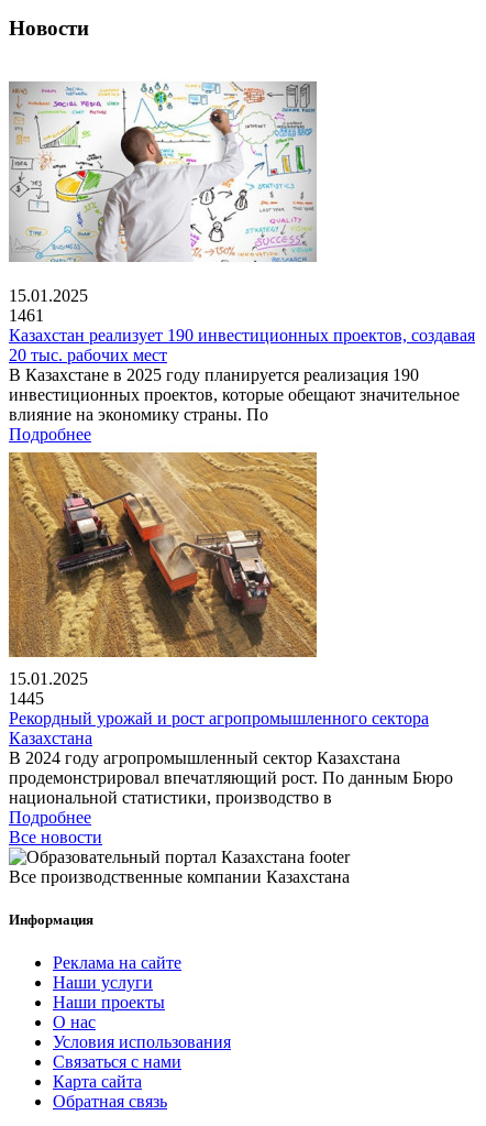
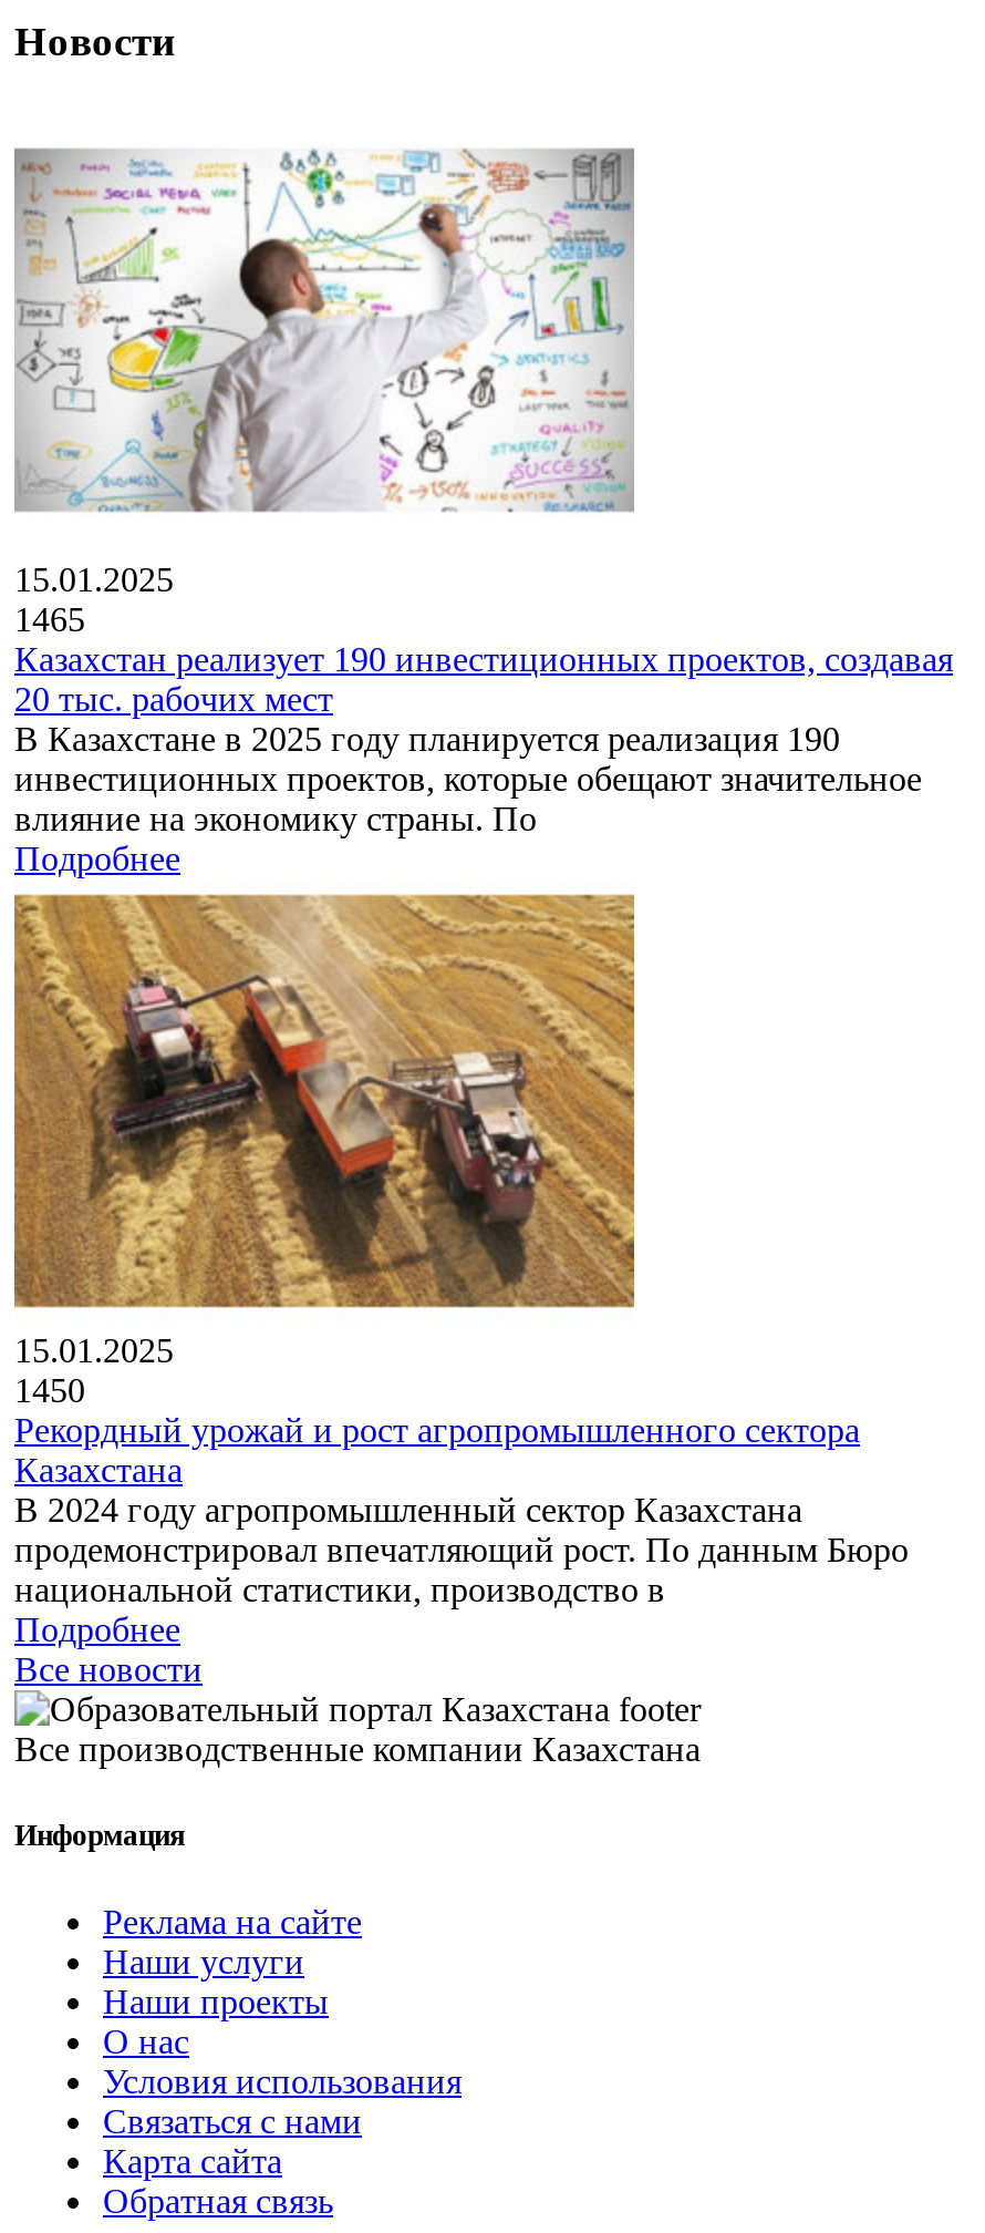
[9,306,44,325] 1461 -> [14,600,85,638] 1465
[9,689,44,708] 1445 -> [14,1371,85,1409] 1450

